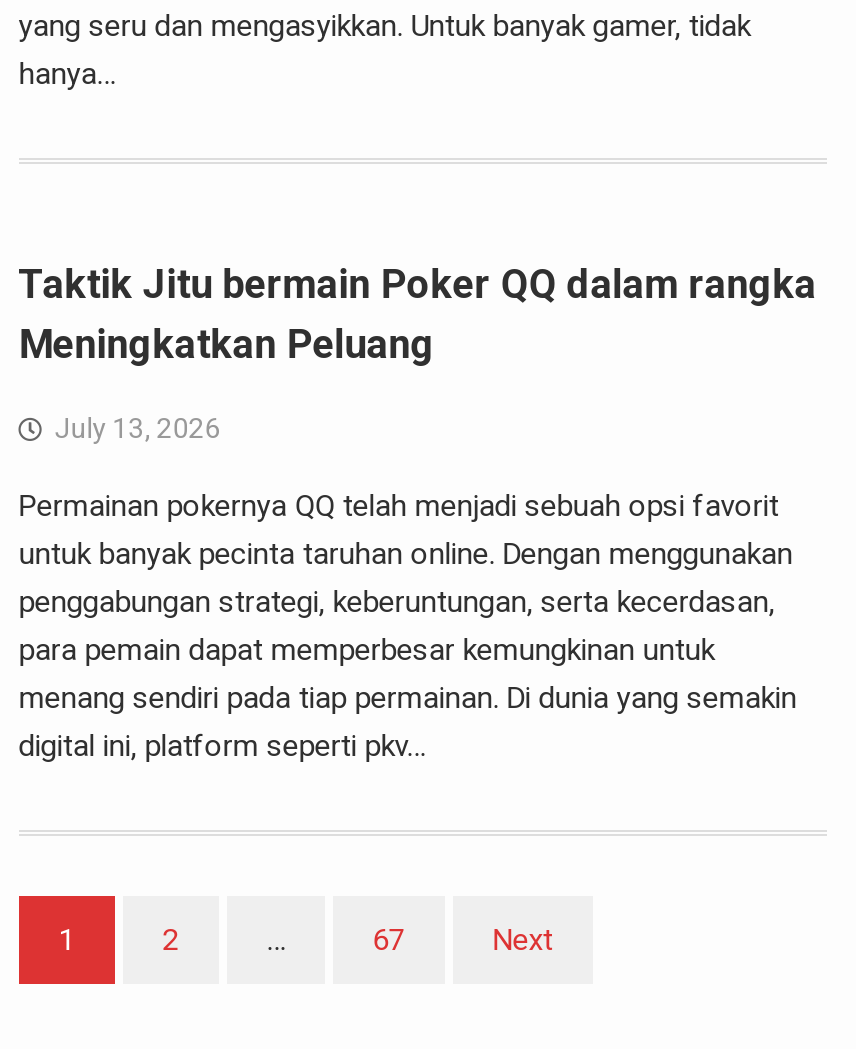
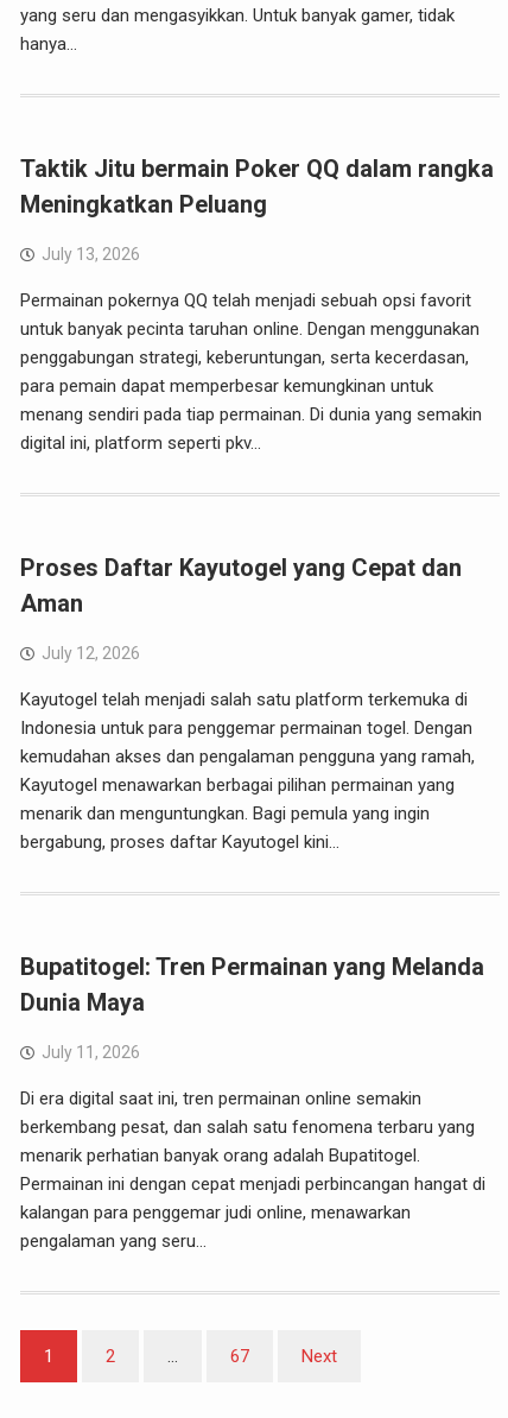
none -> [20,553,474,853] Proses Daftar Kayutogel yang Cepat dan | Aman | July 12, 2026 | Kayutogel telah menjadi salah satu platform terkemuka di | Indonesia untuk para penggemar permainan togel. Dengan | kemudahan akses dan pengalaman pengguna yang ramah, | Kayutogel menawarkan berbagai pilihan permainan yang | menarik dan menguntungkan. Bagi pemula yang ingin | bergabung, proses daftar Kayutogel kini…
none -> [20,952,485,1252] Bupatitogel: Tren Permainan yang Melanda | Dunia Maya | July 11, 2026 | Di era digital saat ini, tren permainan online semakin | berkembang pesat, dan salah satu fenomena terbaru yang | menarik perhatian banyak orang adalah Bupatitogel. | Permainan ini dengan cepat menjadi perbincangan hangat di | kalangan para penggemar judi online, menawarkan | pengalaman yang seru…

